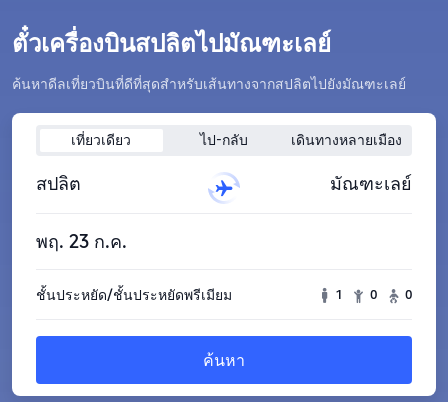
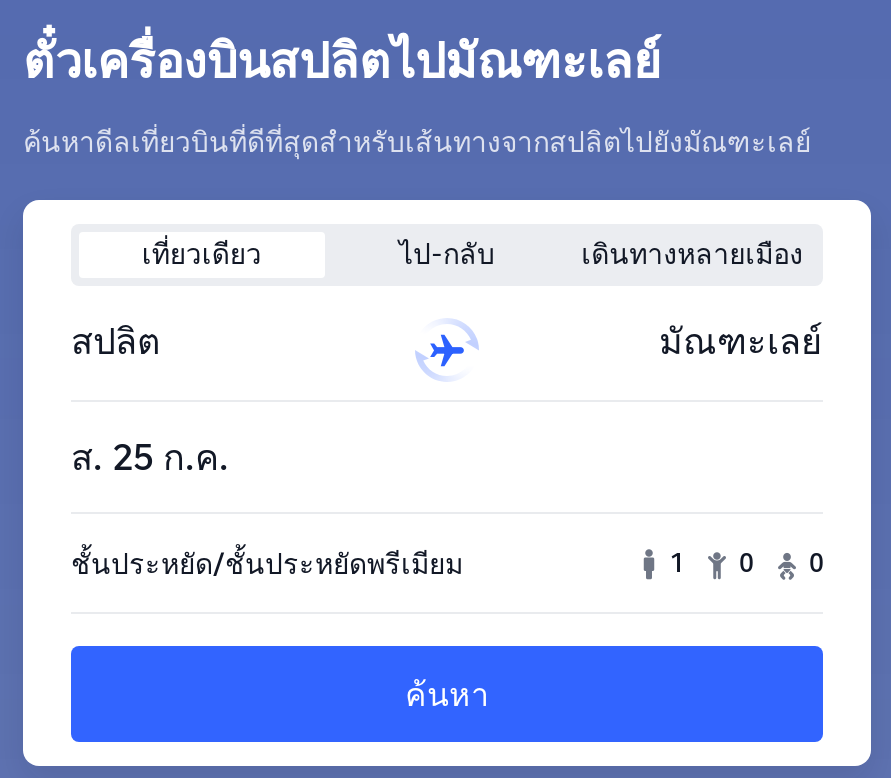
[36,231,127,252] พฤ. 23 ก.ค. -> [71,436,229,478] ส. 25 ก.ค.

